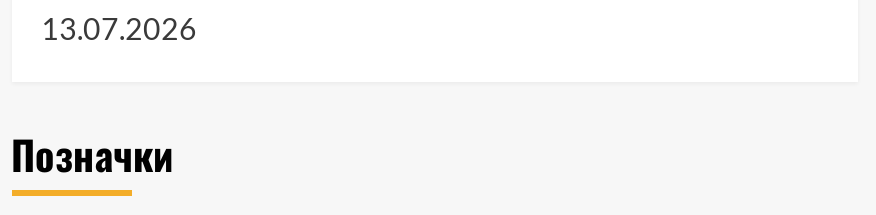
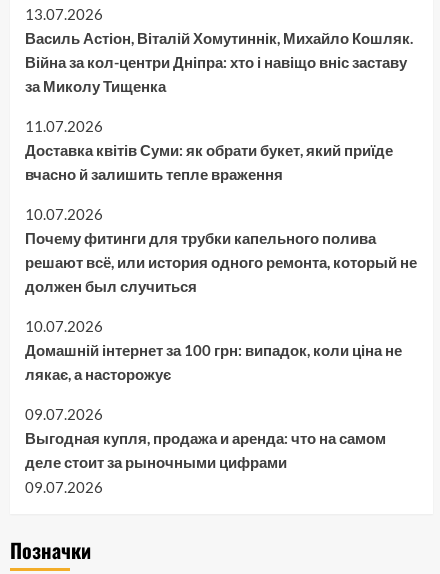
none -> [24,29,416,496] Василь Астіон, Віталій Хомутиннік, Михайло Кошляк. | Війна за кол-центри Дніпра: хто і навіщо вніс заставу | за Миколу Тищенка | 11.07.2026 | Доставка квітів Суми: як обрати букет, який приїде | вчасно й залишить тепле враження | 10.07.2026 | Почему фитинги для трубки капельного полива | решают всё, или история одного ремонта, который не | должен был случиться | 10.07.2026 | Домашній інтернет за 100 грн: випадок, коли ціна не | лякає, а насторожує | 09.07.2026 | Выгодная купля, продажа и аренда: что на самом | деле стоит за рыночными цифрами | 09.07.2026

